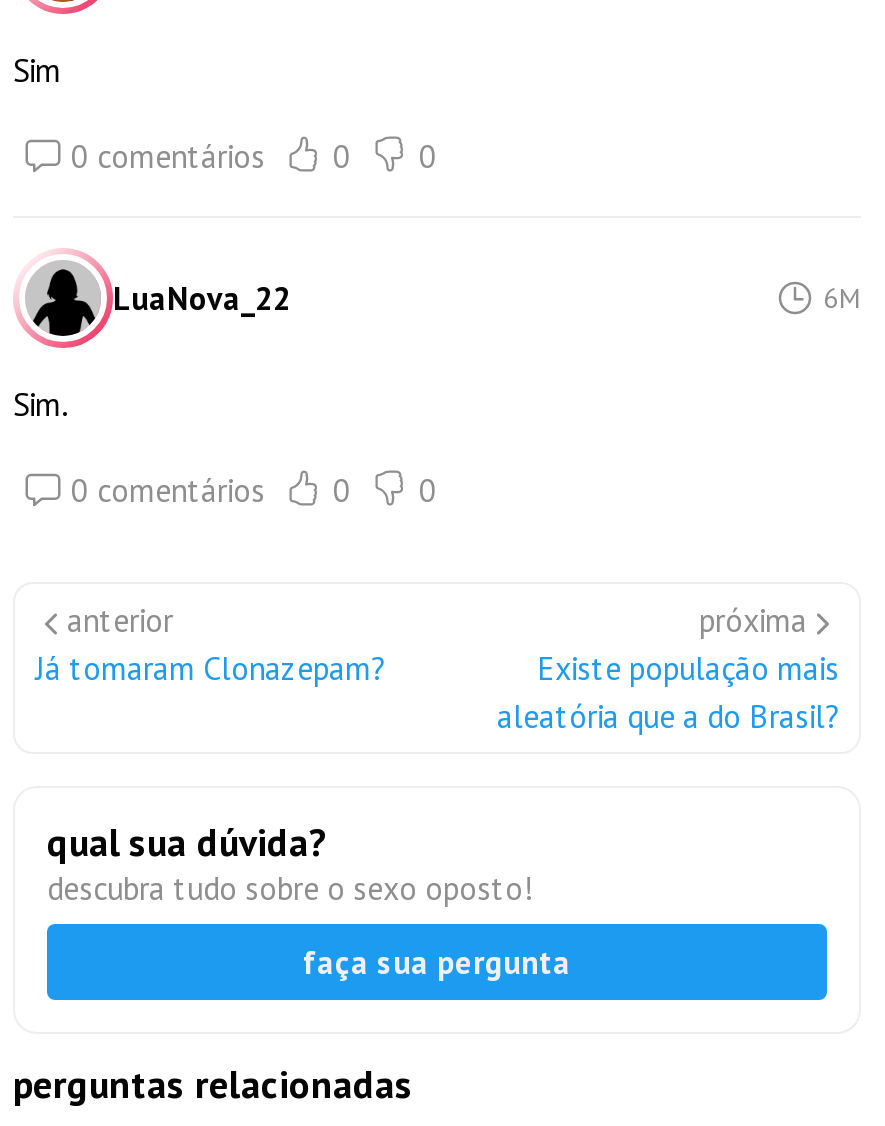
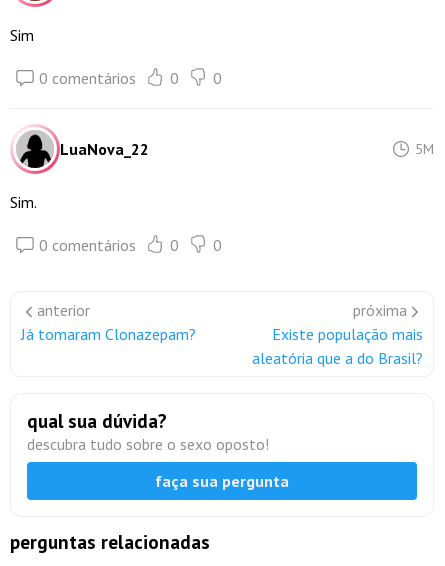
[823,279,861,315] 6M -> [415,139,434,157] 5M

